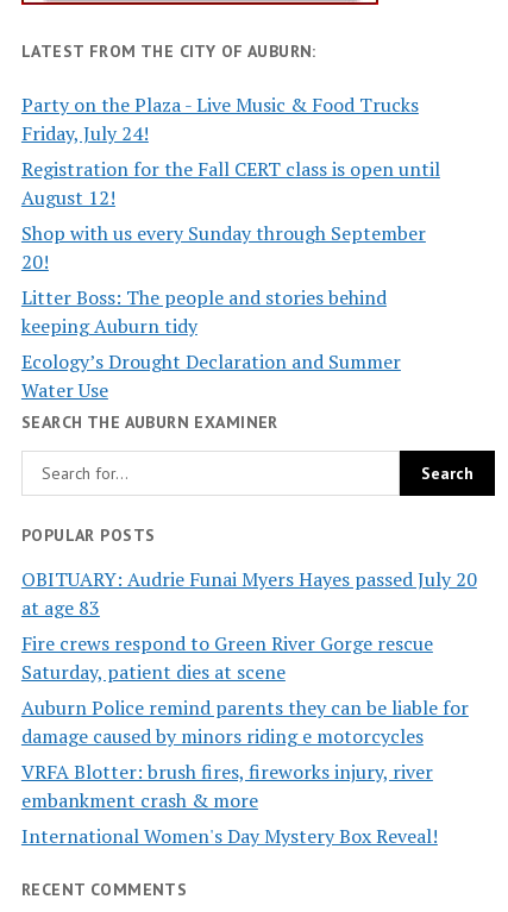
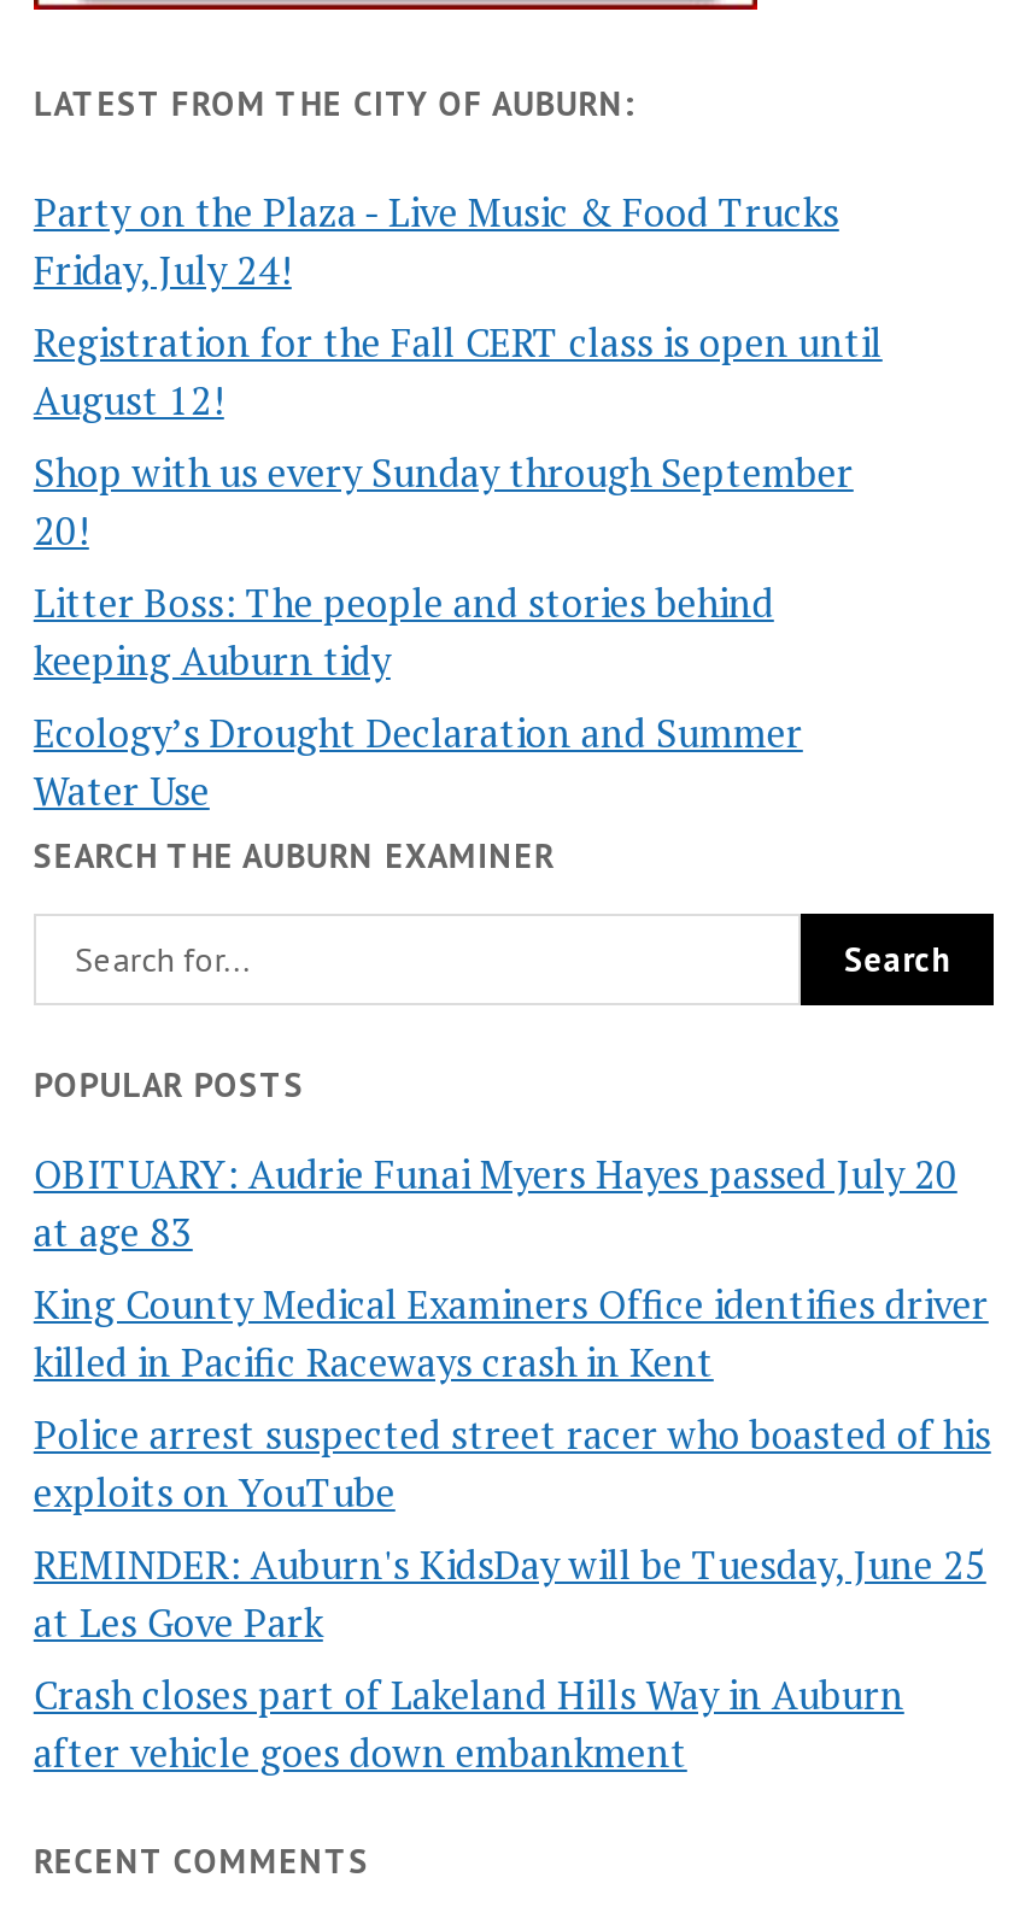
[21,630,469,849] Fire crews respond to Green River Gorge rescue | Saturday, patient dies at scene | Auburn Police remind parents they can be liable for | damage caused by minors riding e motorcycles | VRFA Blotter: brush fires, fireworks injury, river | embankment crash & more | International Women's Day Mystery Box Reveal! -> [34,1278,991,1780] King County Medical Examiners Office identifies driver | killed in Pacific Raceways crash in Kent | Police arrest suspected street racer who boasted of his | exploits on YouTube | REMINDER: Auburn's KidsDay will be Tuesday, June 25 | at Les Gove Park | Crash closes part of Lakeland Hills Way in Auburn | after vehicle goes down embankment

